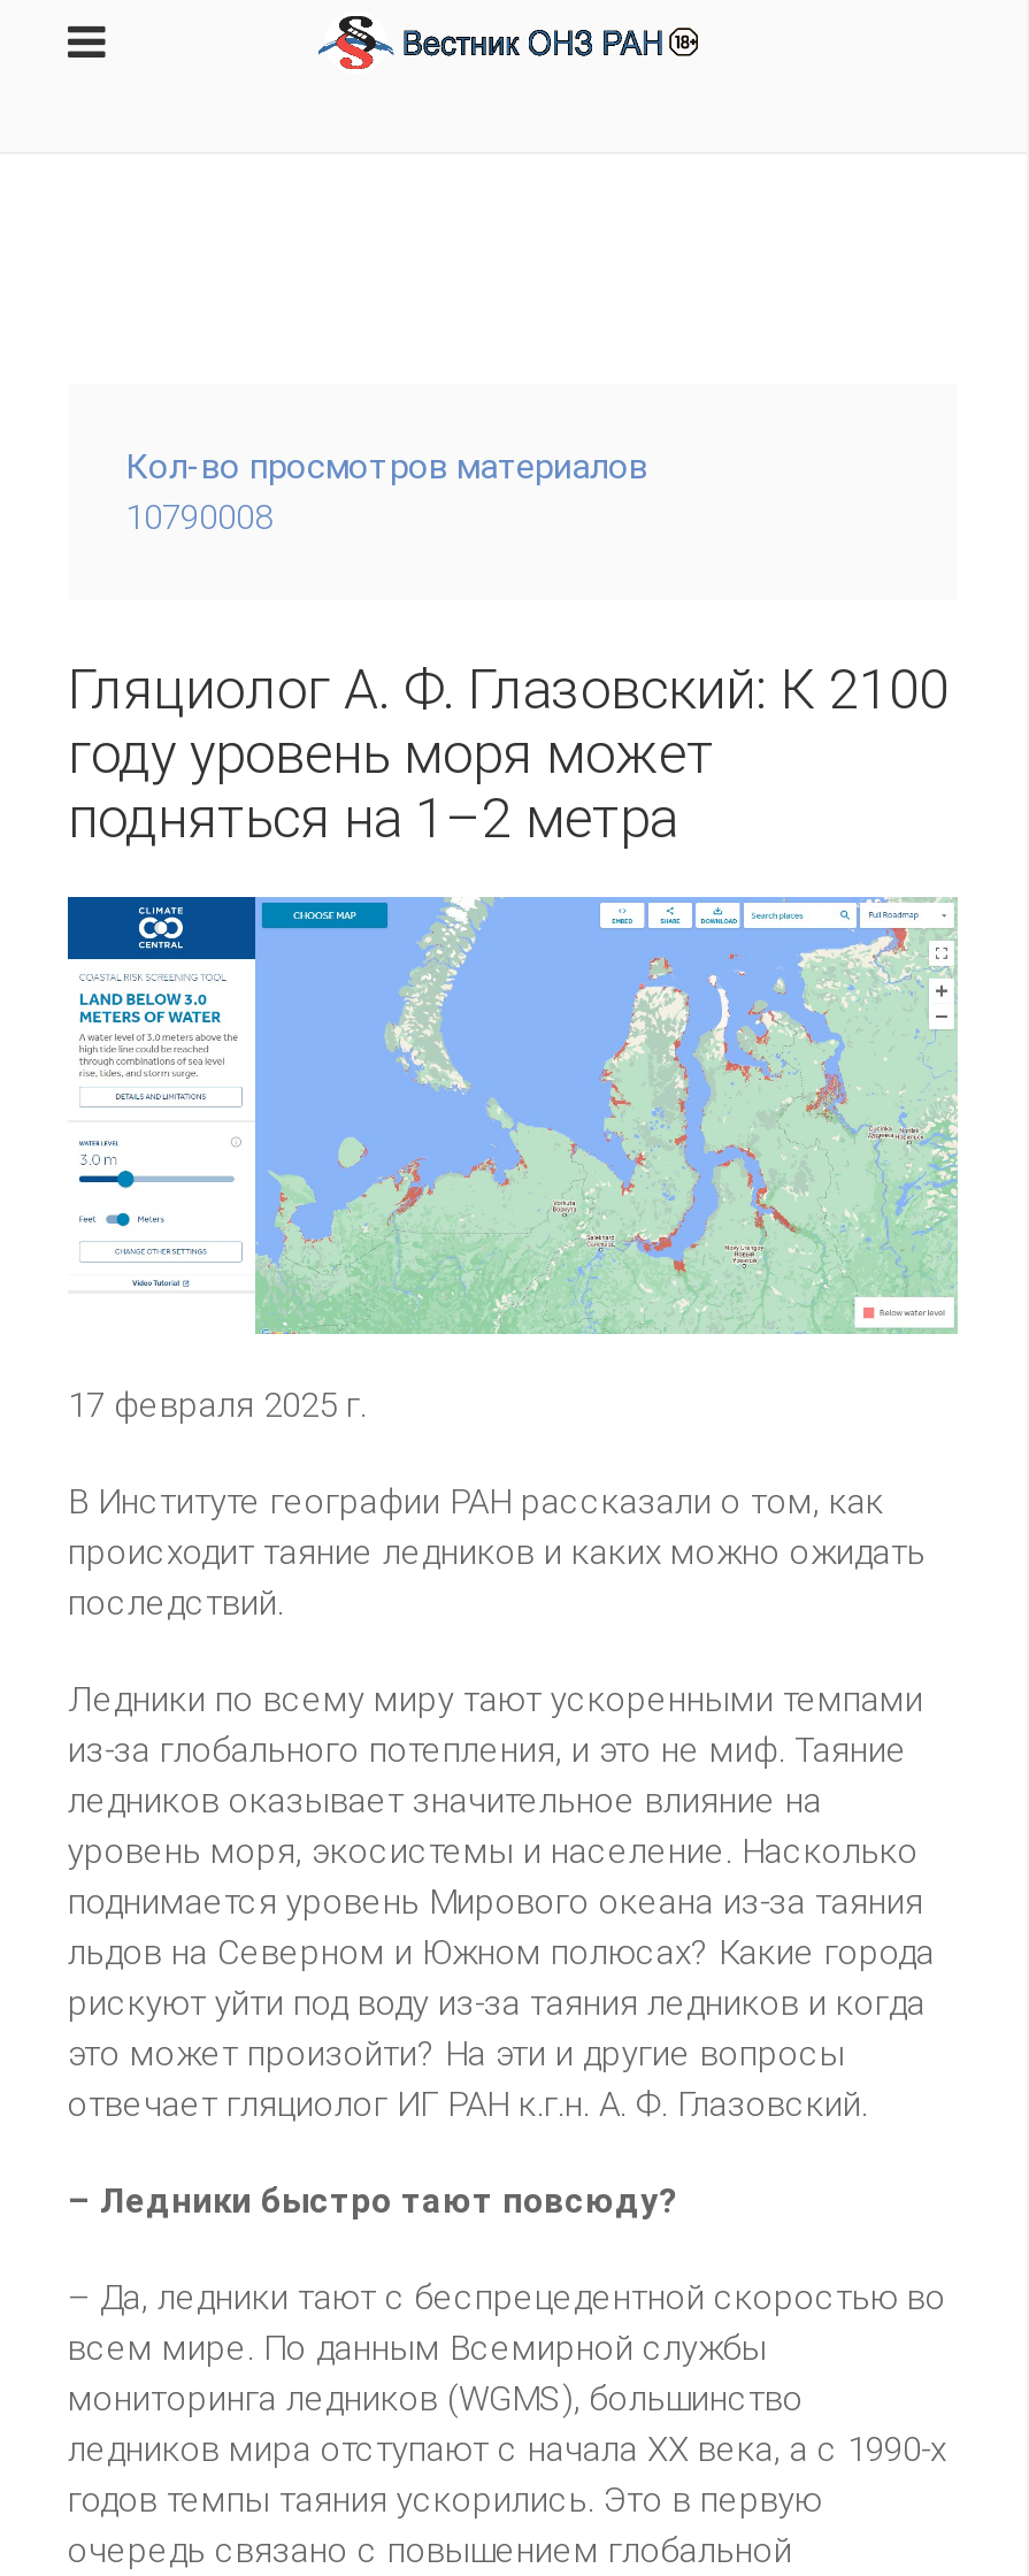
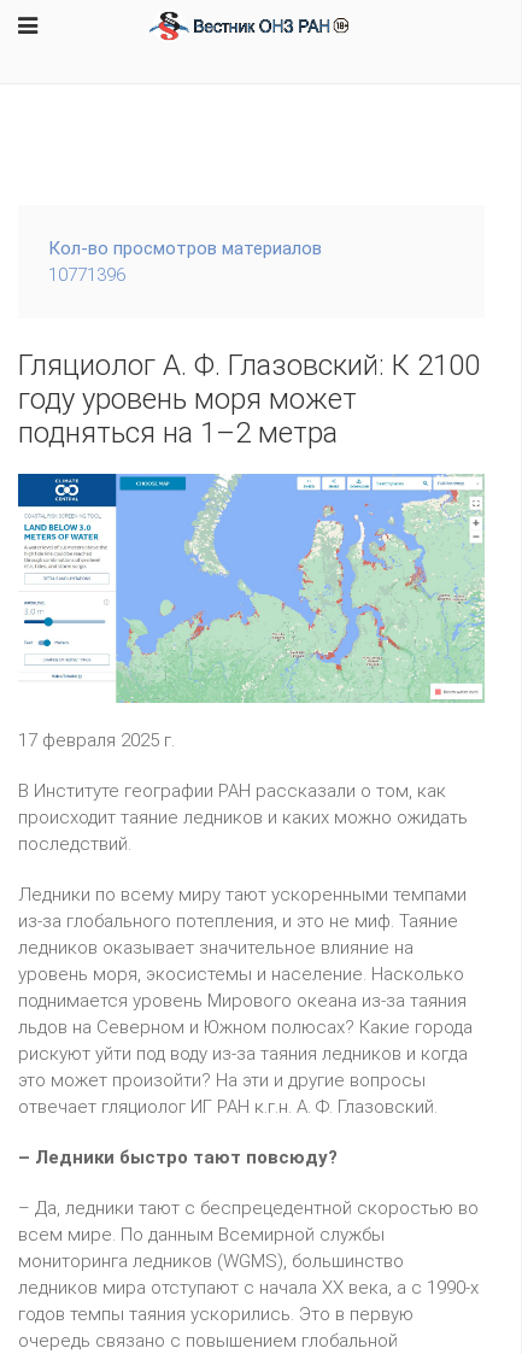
[125,497,272,538] 10790008 -> [48,264,125,286] 10771396

